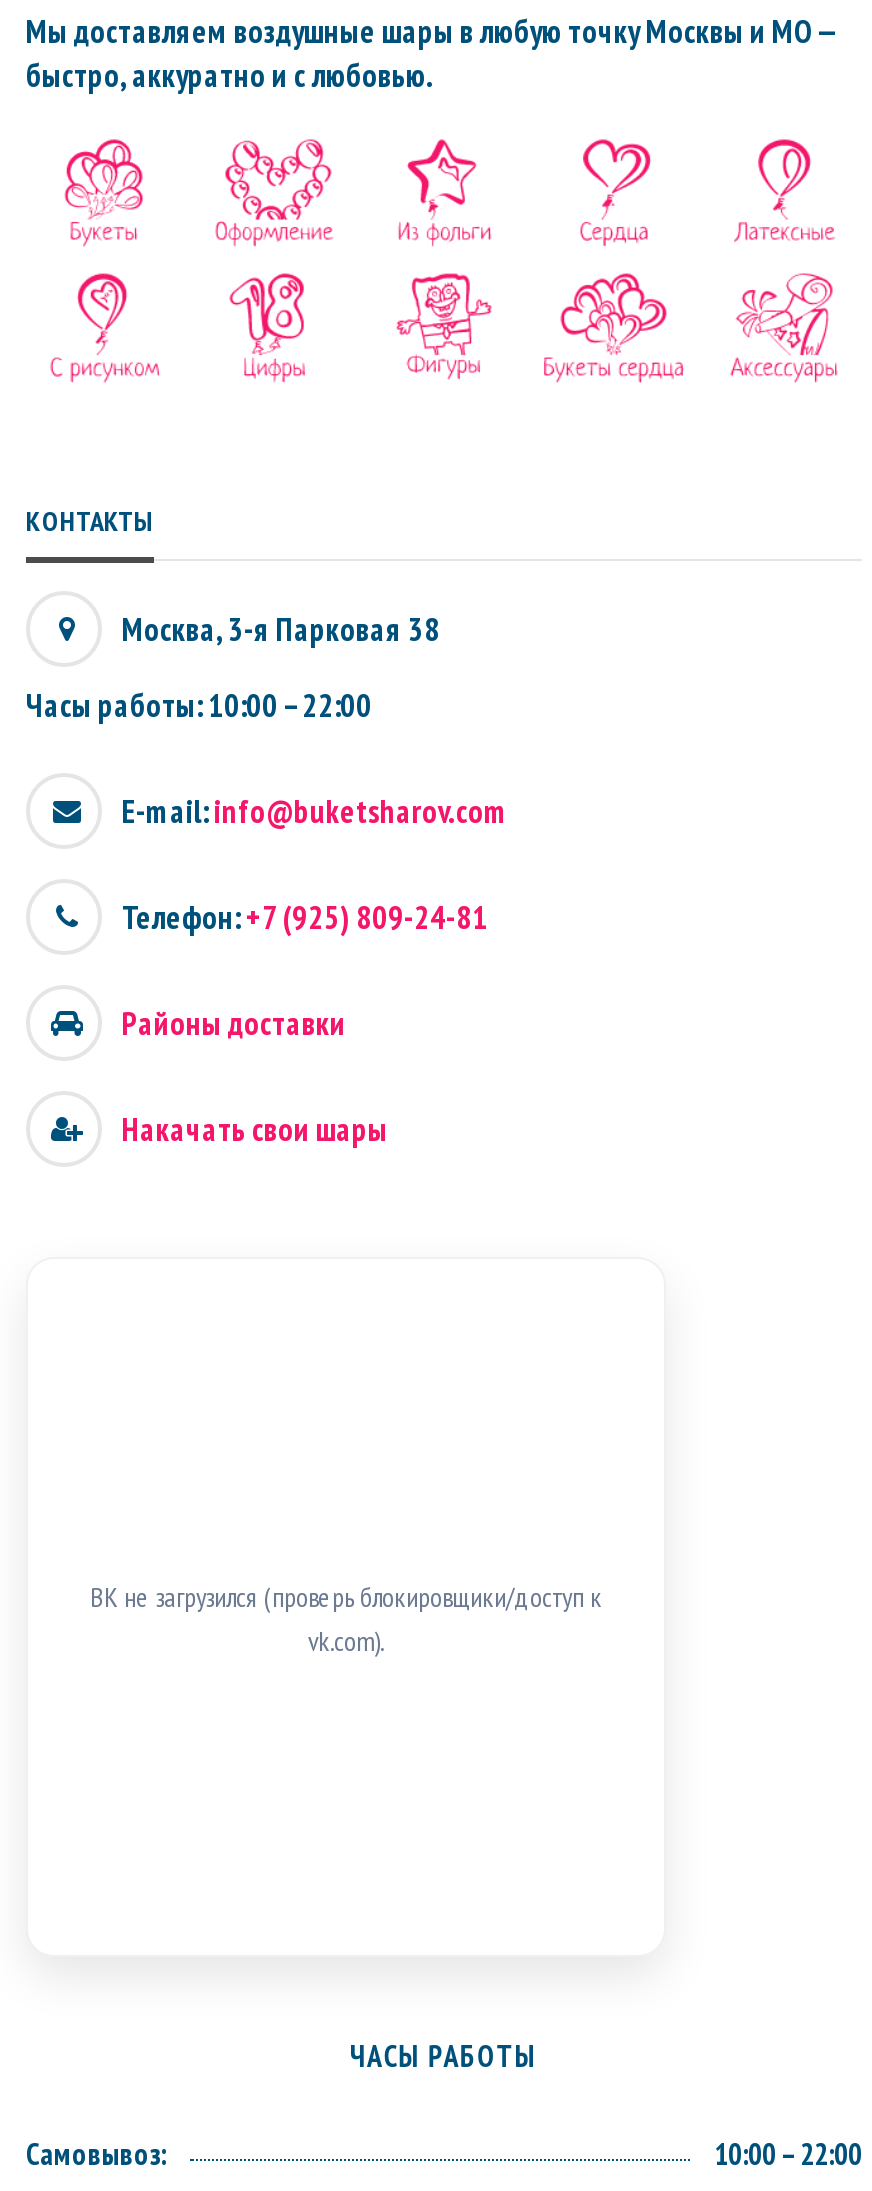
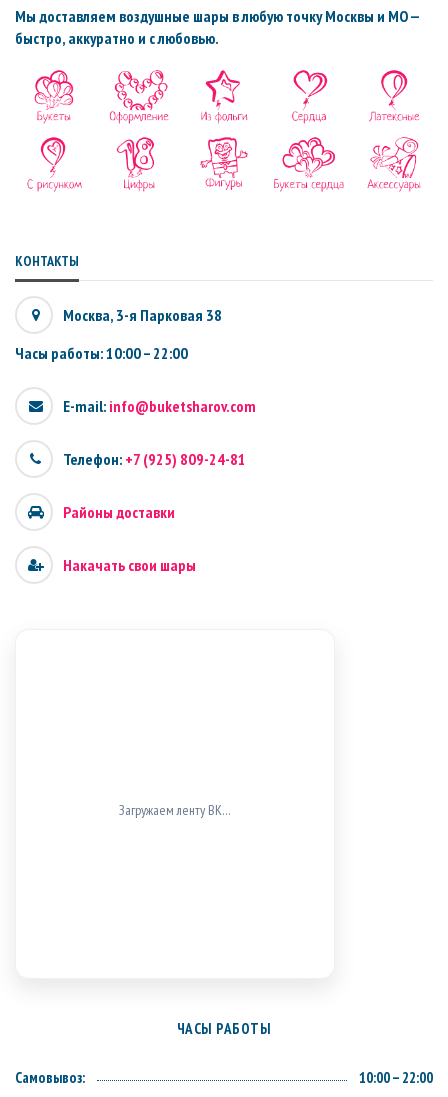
[90,1579,602,1659] ВК не загрузился (проверь блокировщики/доступ к | vk.com). -> [119,801,231,819] Загружаем ленту ВК…

